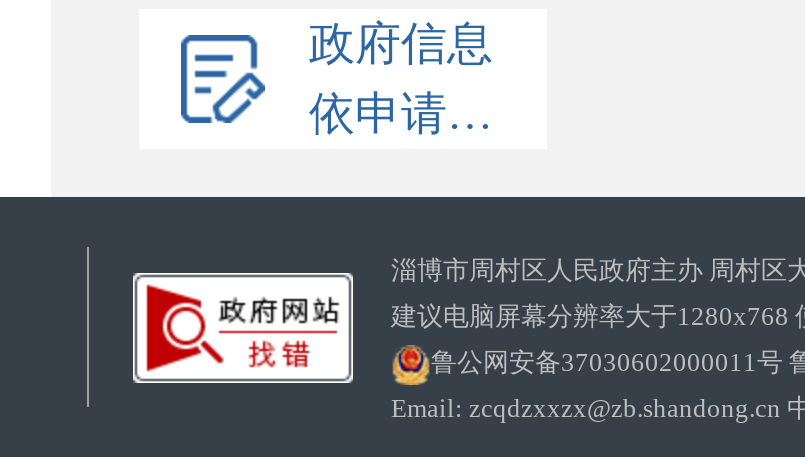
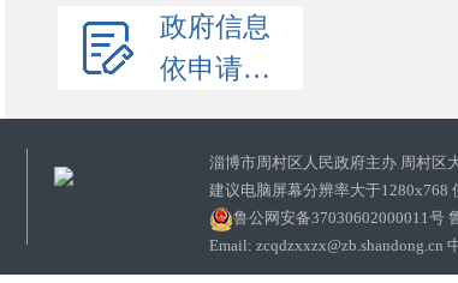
[131,271,355,385] [image] -> none

